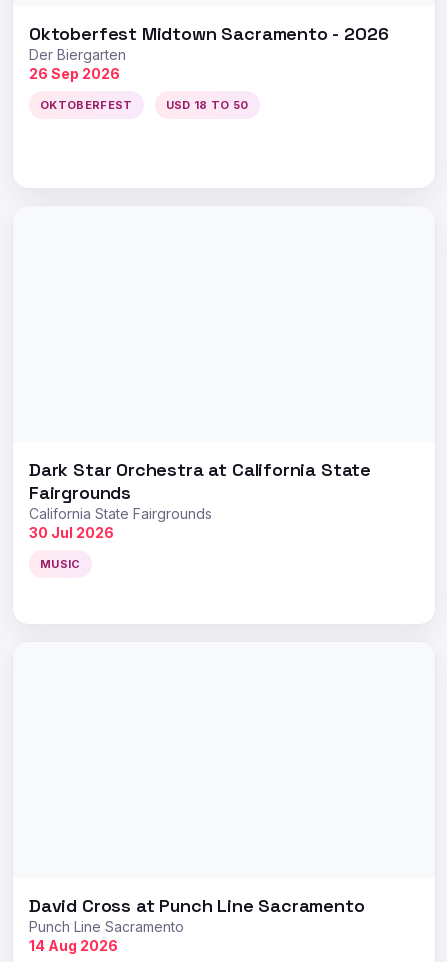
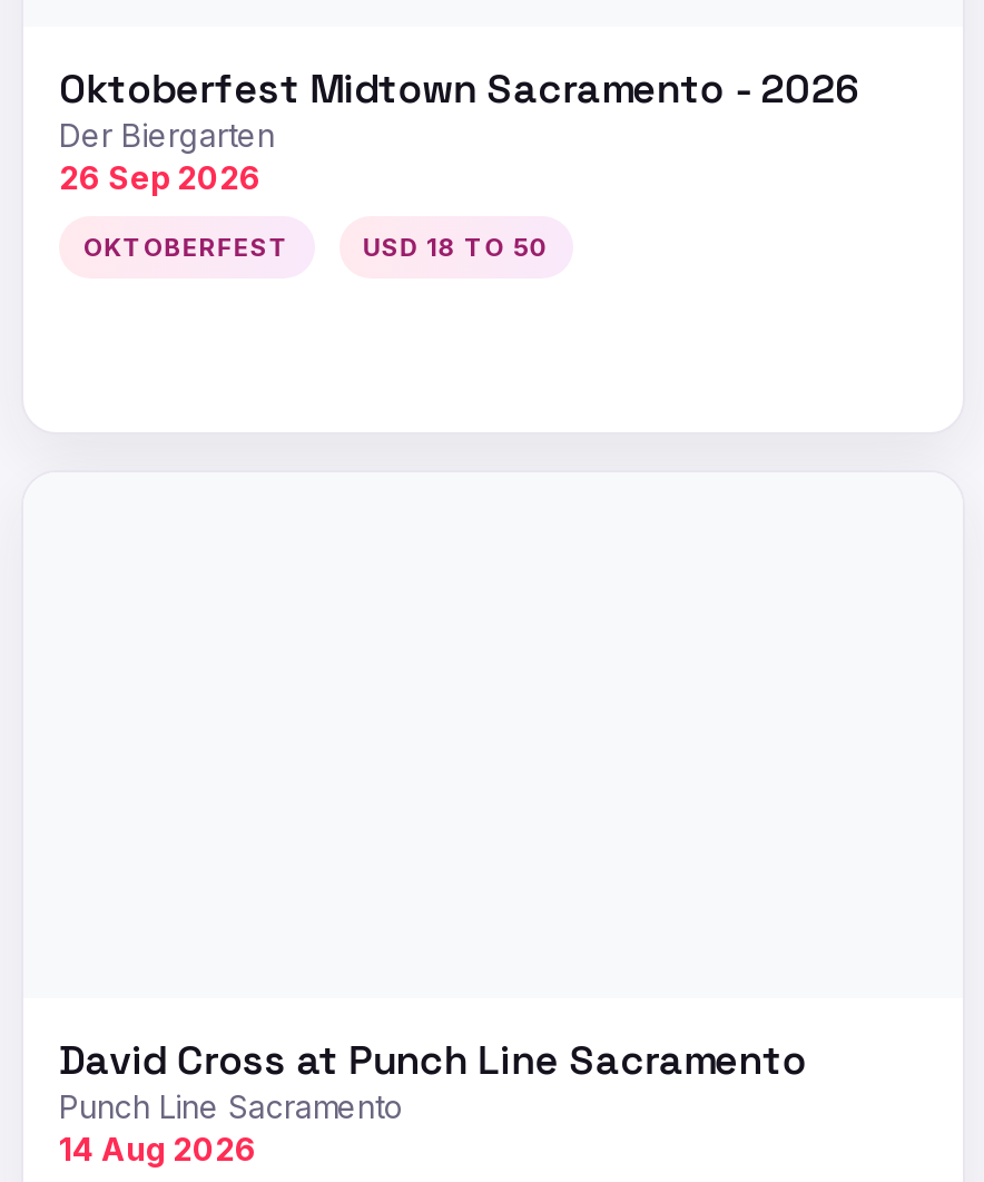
[29,458,371,571] Dark Star Orchestra at California State | Fairgrounds | California State Fairgrounds | 30 Jul 2026 | MUSIC -> none

